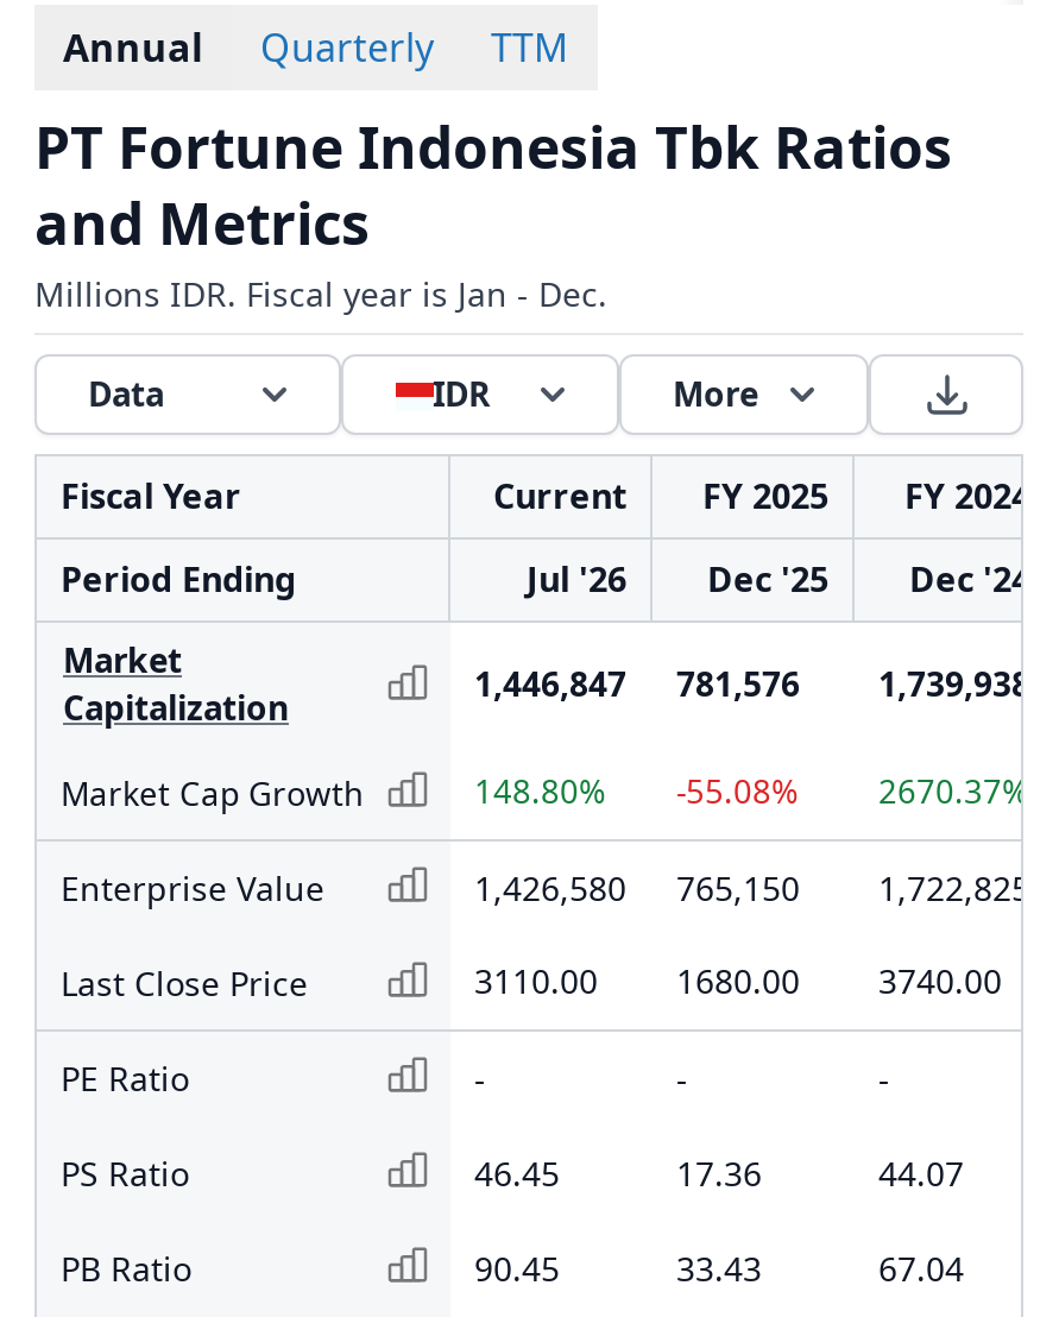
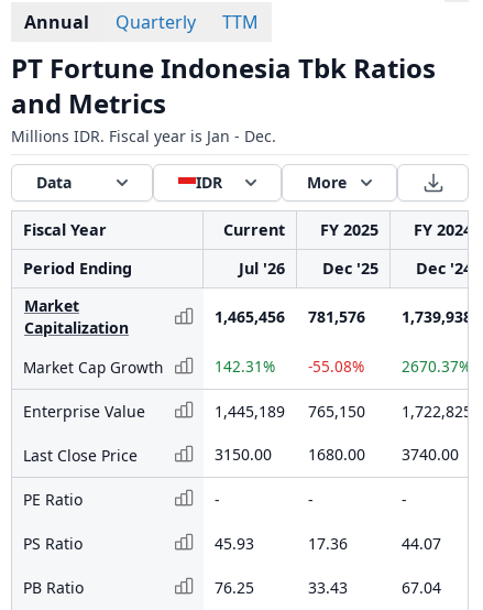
[474,661,1030,706] 1,446,847 781,576 1,739,938 -> [215,306,472,327] 1,465,456 781,576 1,739,938
[474,768,1028,813] 148.80% -55.08% 2670.37% -> [215,356,471,377] 142.31% -55.08% 2670.37%
[474,865,1030,910] 1,426,580 765,150 1,722,825 -> [215,401,472,422] 1,445,189 765,150 1,722,825
[474,958,1002,1003] 3110.00 1680.00 3740.00 -> [215,444,459,465] 3150.00 1680.00 3740.00
[474,1151,560,1196] 46.45 -> [215,533,254,554] 45.93
[474,1246,560,1291] 90.45 -> [215,577,254,598] 76.25

